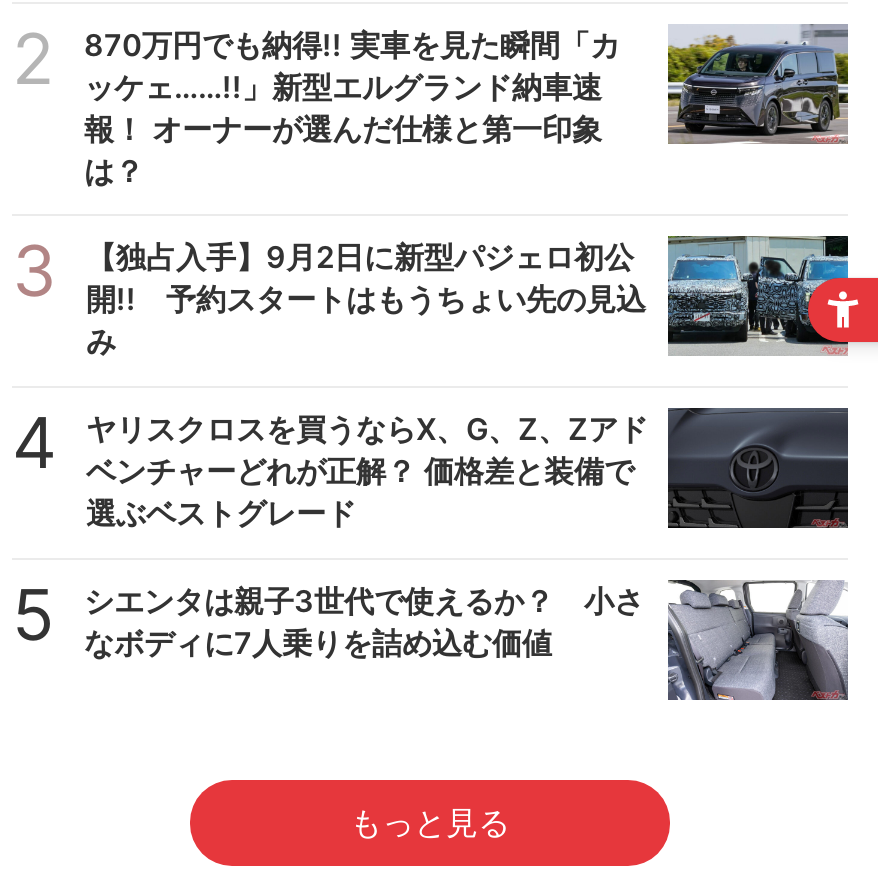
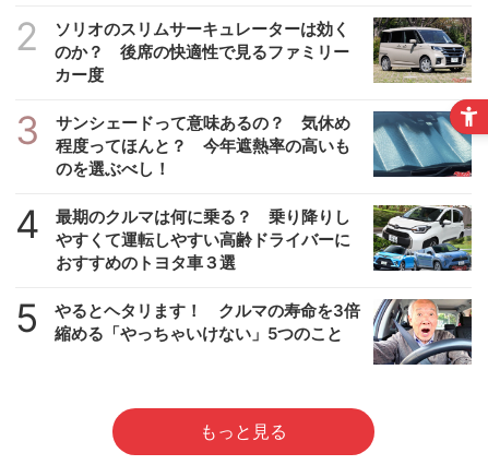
[84,24,848,190] [image] | 870万円でも納得!! 実車を見た瞬間「カ | ッケェ……!!」新型エルグランド納車速 | 報！ オーナーが選んだ仕様と第一印象 | は？ -> [55,16,472,85] [image] | ソリオのスリムサーキュレーターは効く | のか？ 後席の快適性で見るファミリー | カー度
[86,214,872,360] [image] | 【独占入手】9月2日に新型パジェロ初公 | 開!! 予約スタートはもうちょい先の見込 | み -> [56,98,485,179] [image] | サンシェードって意味あるの？ 気休め | 程度ってほんと？ 今年遮熱率の高いも | のを選ぶべし！
[86,406,850,532] [image] | ヤリスクロスを買うならX、G、Z、Zアド | ベンチャーどれが正解？ 価格差と装備で | 選ぶベストグレード -> [56,204,473,273] [image] | 最期のクルマは何に乗る？ 乗り降りし | やすくて運転しやすい高齢ドライバーに | おすすめのトヨタ車３選
[84,578,848,700] [image] | シエンタは親子3世代で使えるか？ 小さ | なボディに7人乗りを詰め込む価値 -> [55,299,473,365] [image] | やるとヘタリます！ クルマの寿命を3倍 | 縮める「やっちゃいけない」5つのこと

